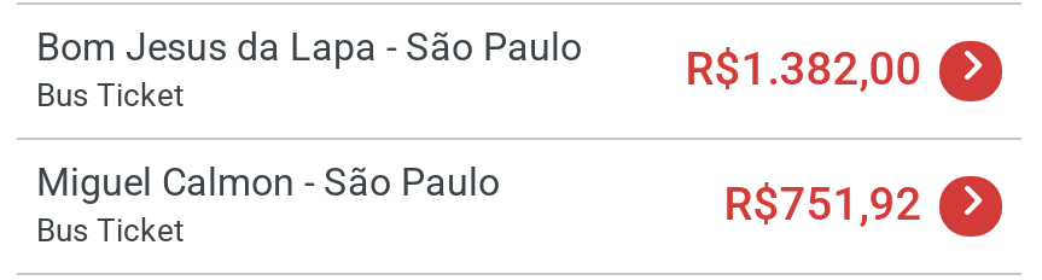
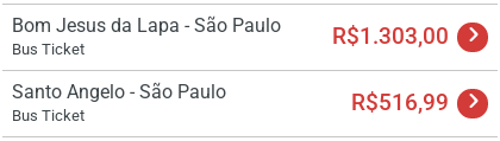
[685,40,922,96] R$1.382,00 -> [332,22,448,49] R$1.303,00
[36,159,500,205] Miguel Calmon - São Paulo -> [12,80,226,103] Santo Angelo - São Paulo
[724,175,922,231] R$751,92 -> [351,88,448,116] R$516,99

